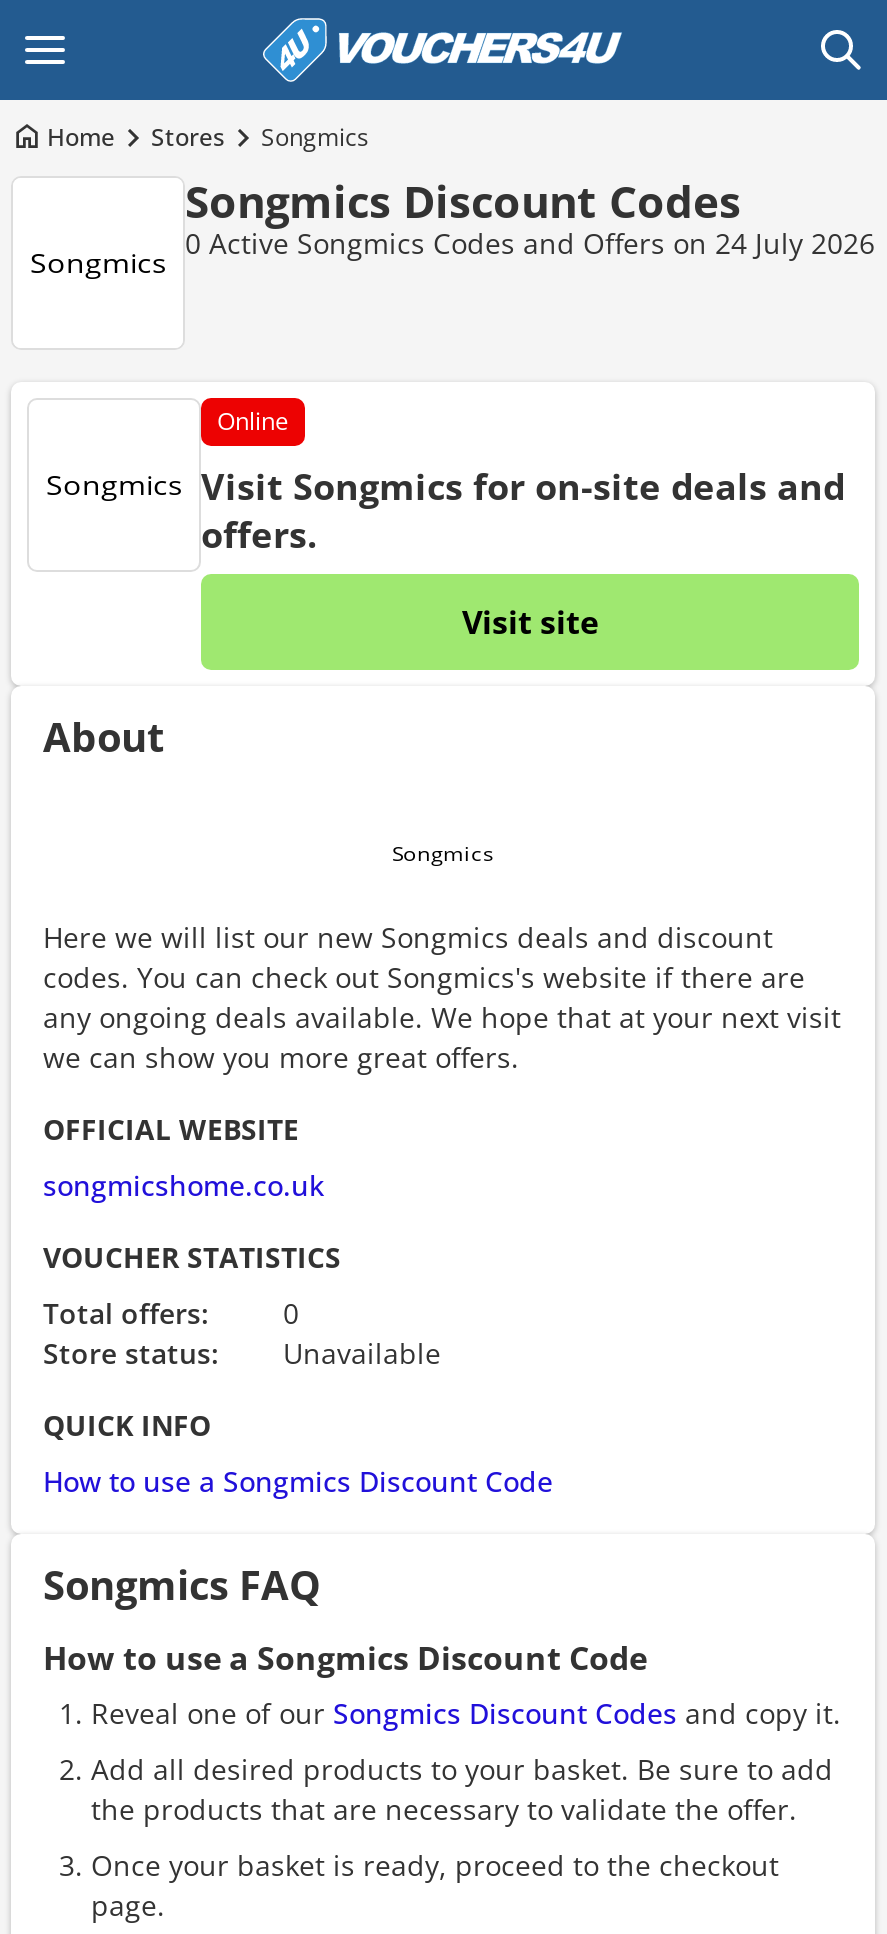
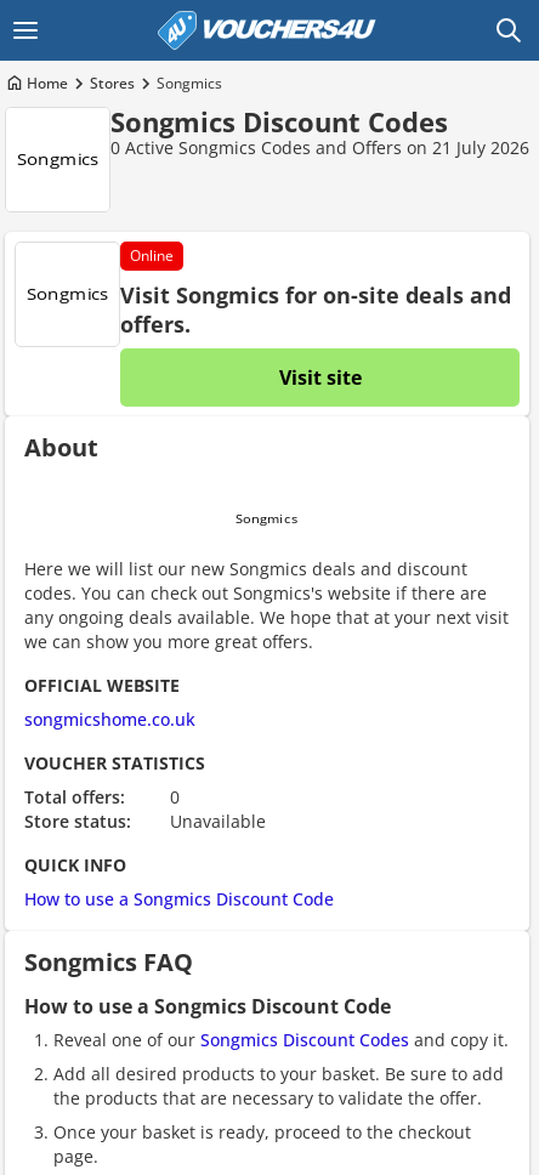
[185,224,875,262] 0 Active Songmics Codes and Offers on 24 July 2026 -> [110,136,529,159] 0 Active Songmics Codes and Offers on 21 July 2026

